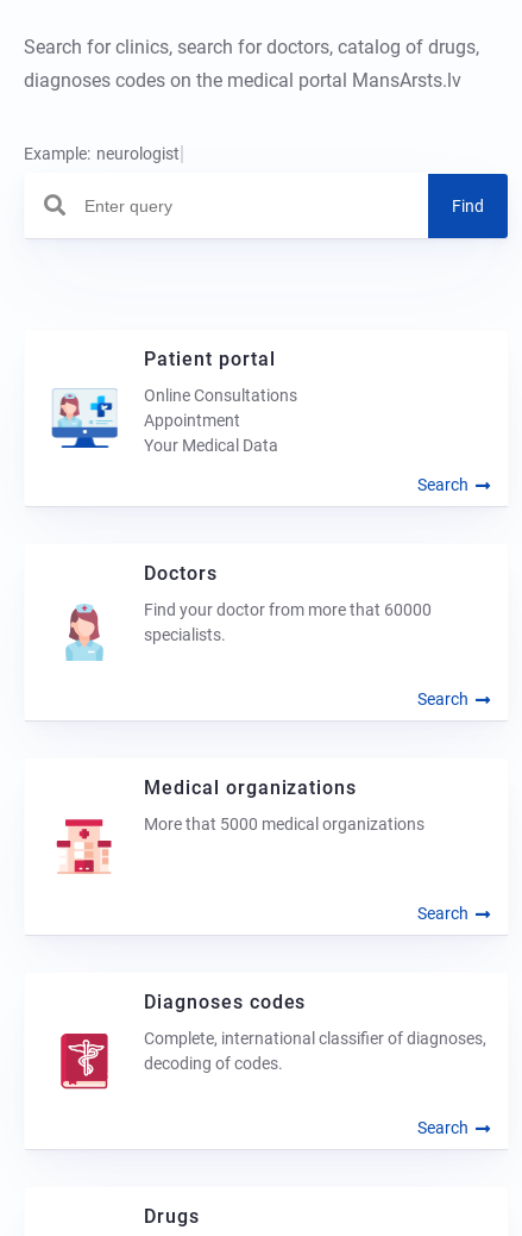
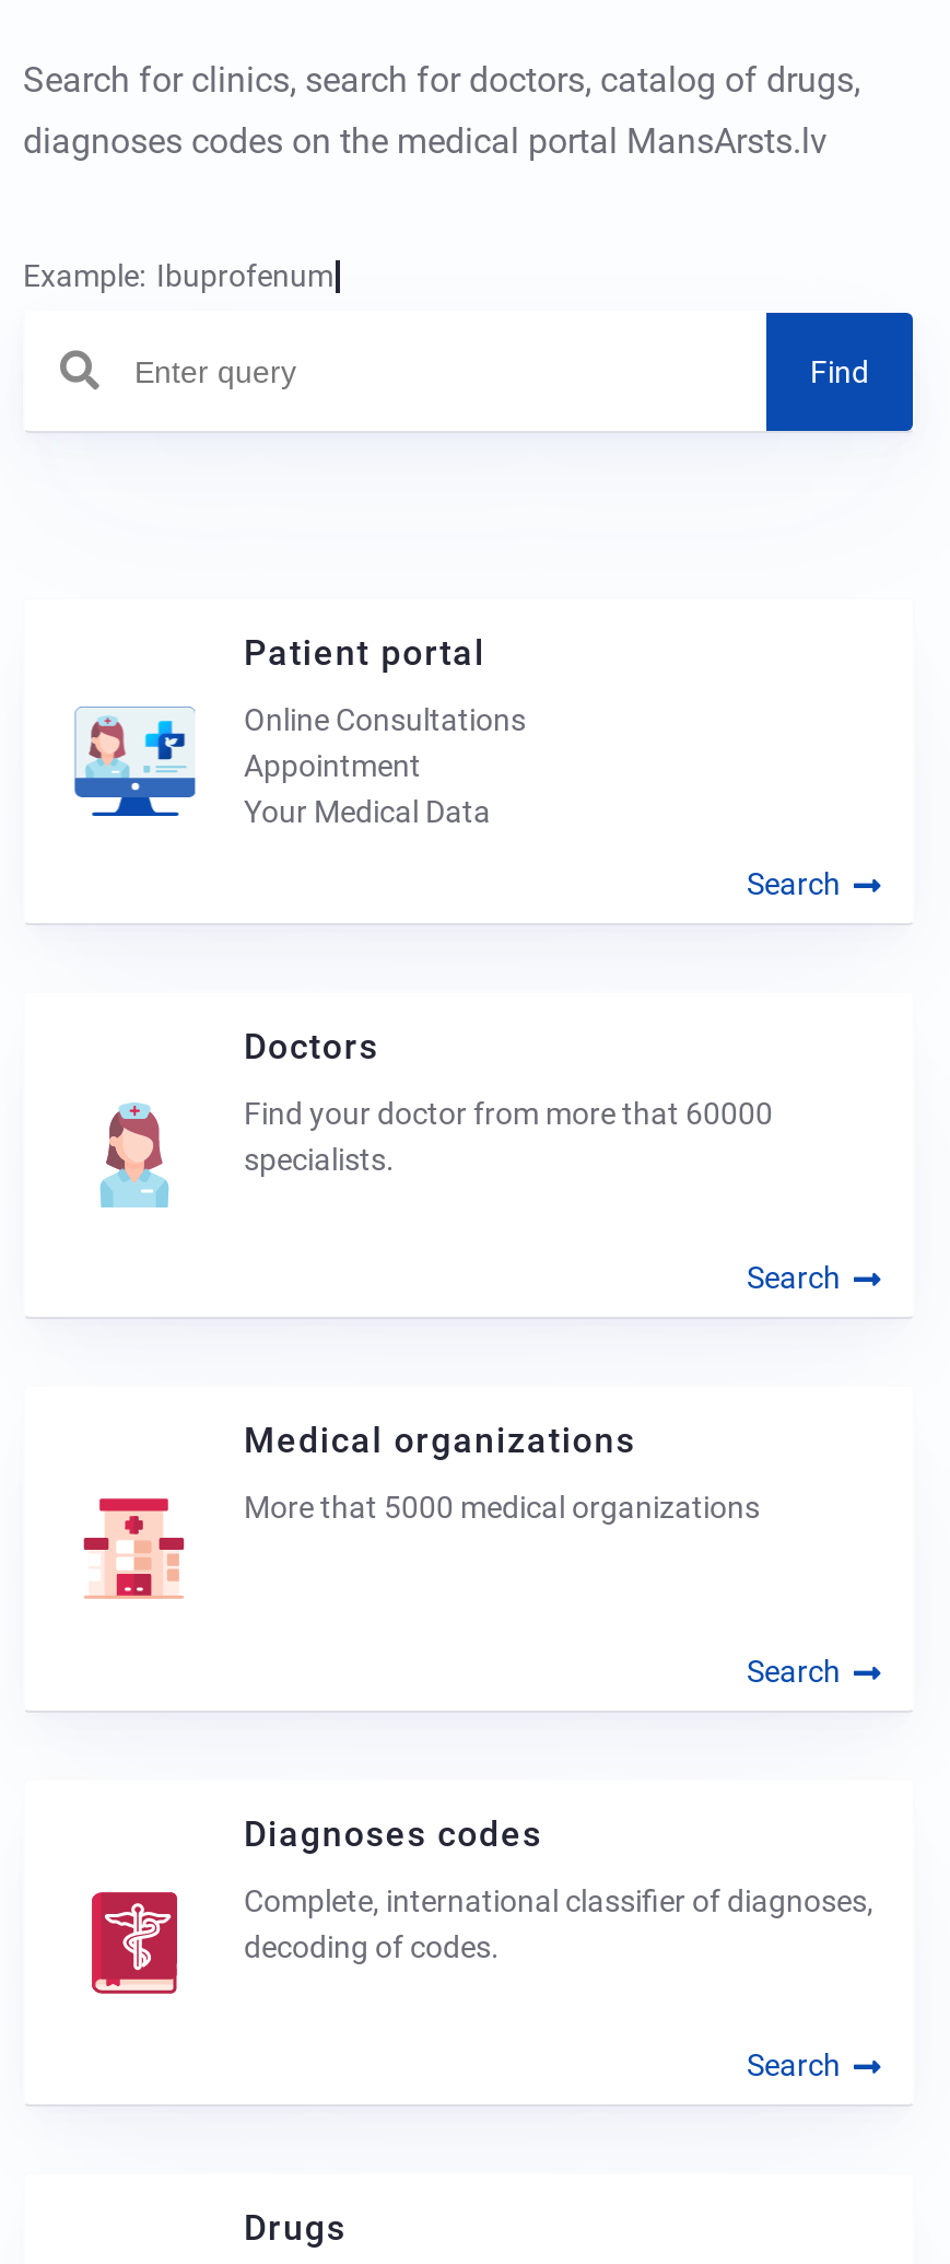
[24,144,180,163] Example: n eurologist -> [23,258,333,293] Example: I buprofenum

